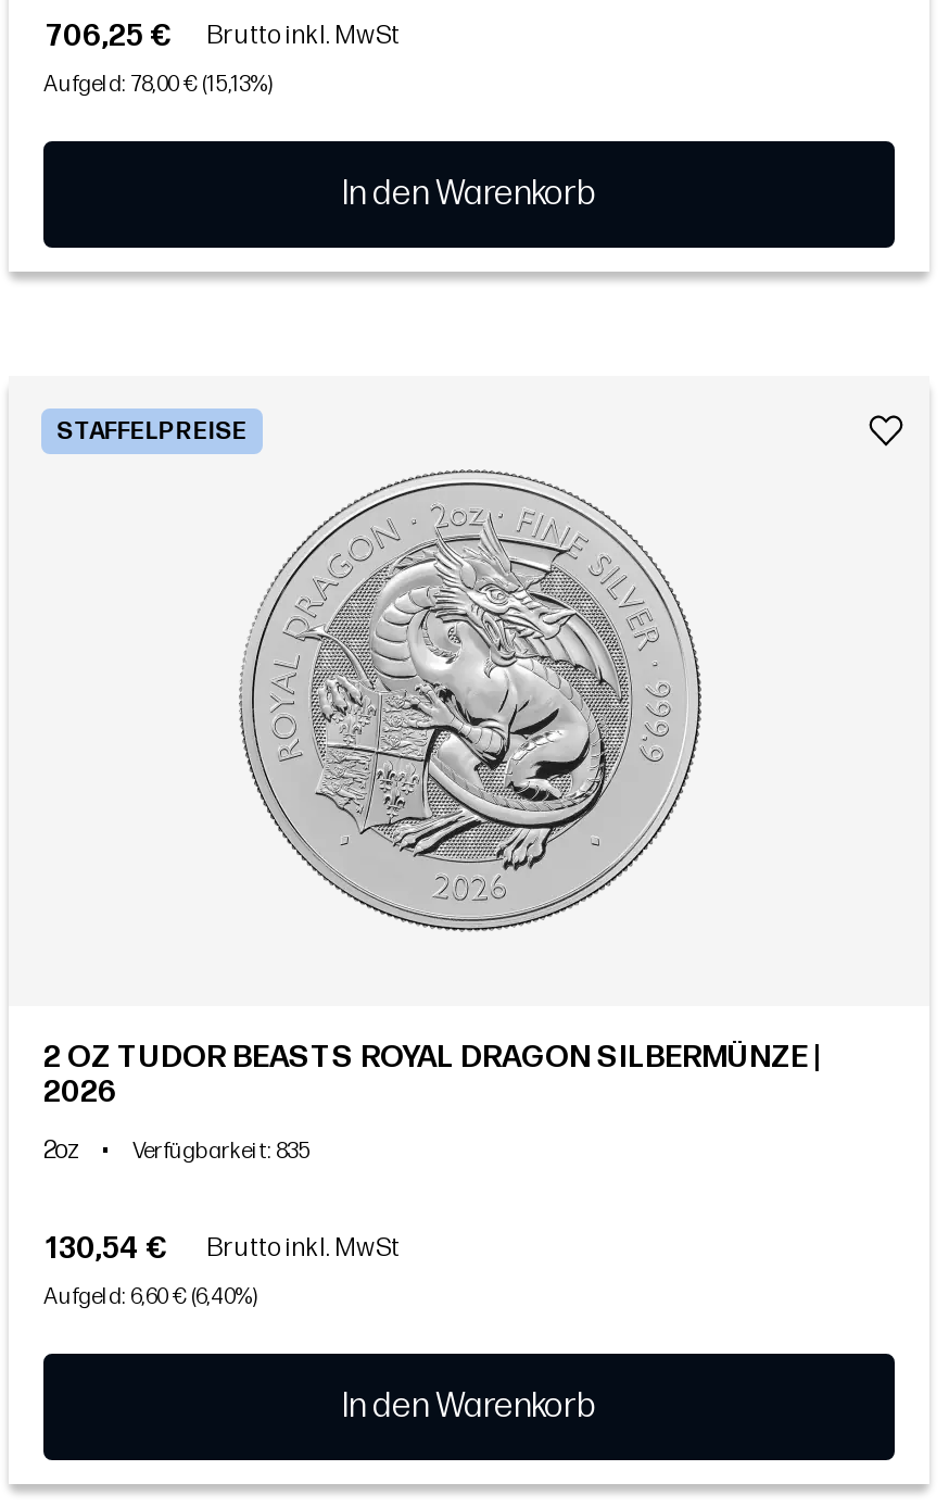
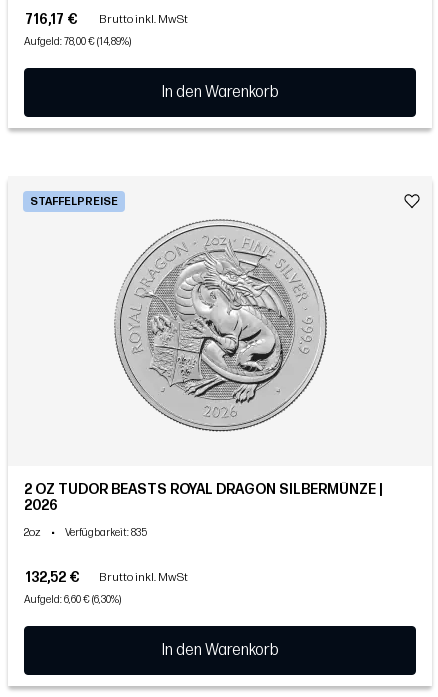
[46,18,400,55] 706,25 € Brutto inkl. MwSt -> [25,11,188,28] 716,17 € Brutto inkl. MwSt
[43,73,271,99] Aufgeld: 78,00 € (15,13%) -> [24,36,131,48] Aufgeld: 78,00 € (14,89%)
[46,1231,400,1267] 130,54 € Brutto inkl. MwSt -> [25,569,188,586] 132,52 € Brutto inkl. MwSt
[43,1285,256,1311] Aufgeld: 6,60 € (6,40%) -> [24,594,121,606] Aufgeld: 6,60 € (6,30%)

